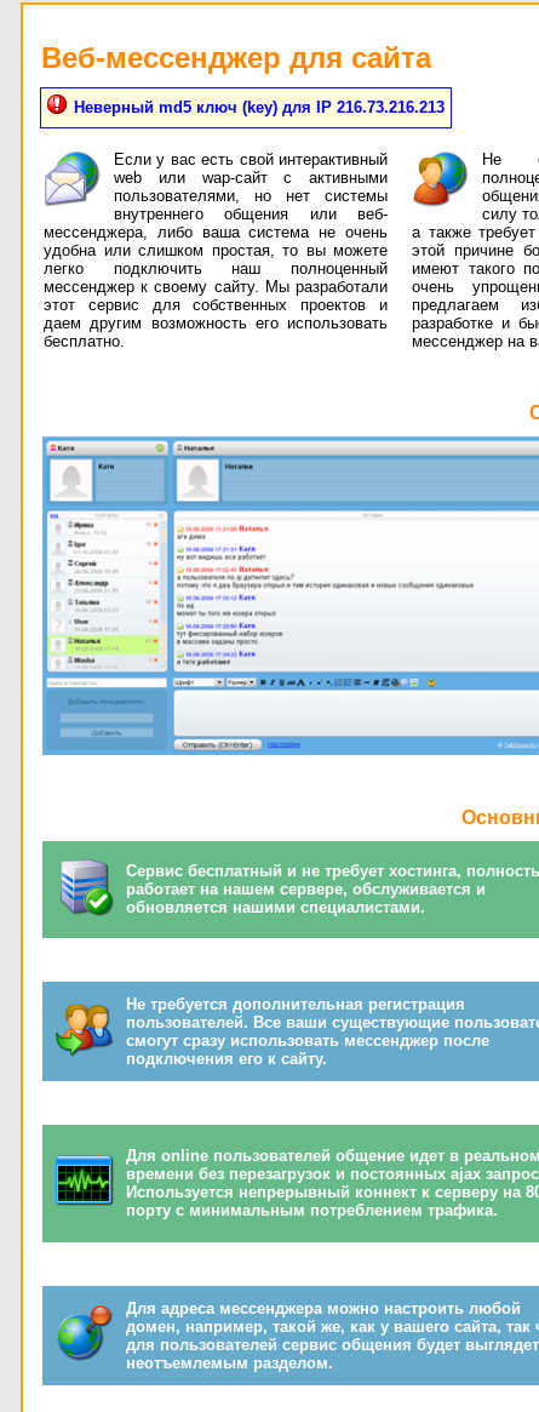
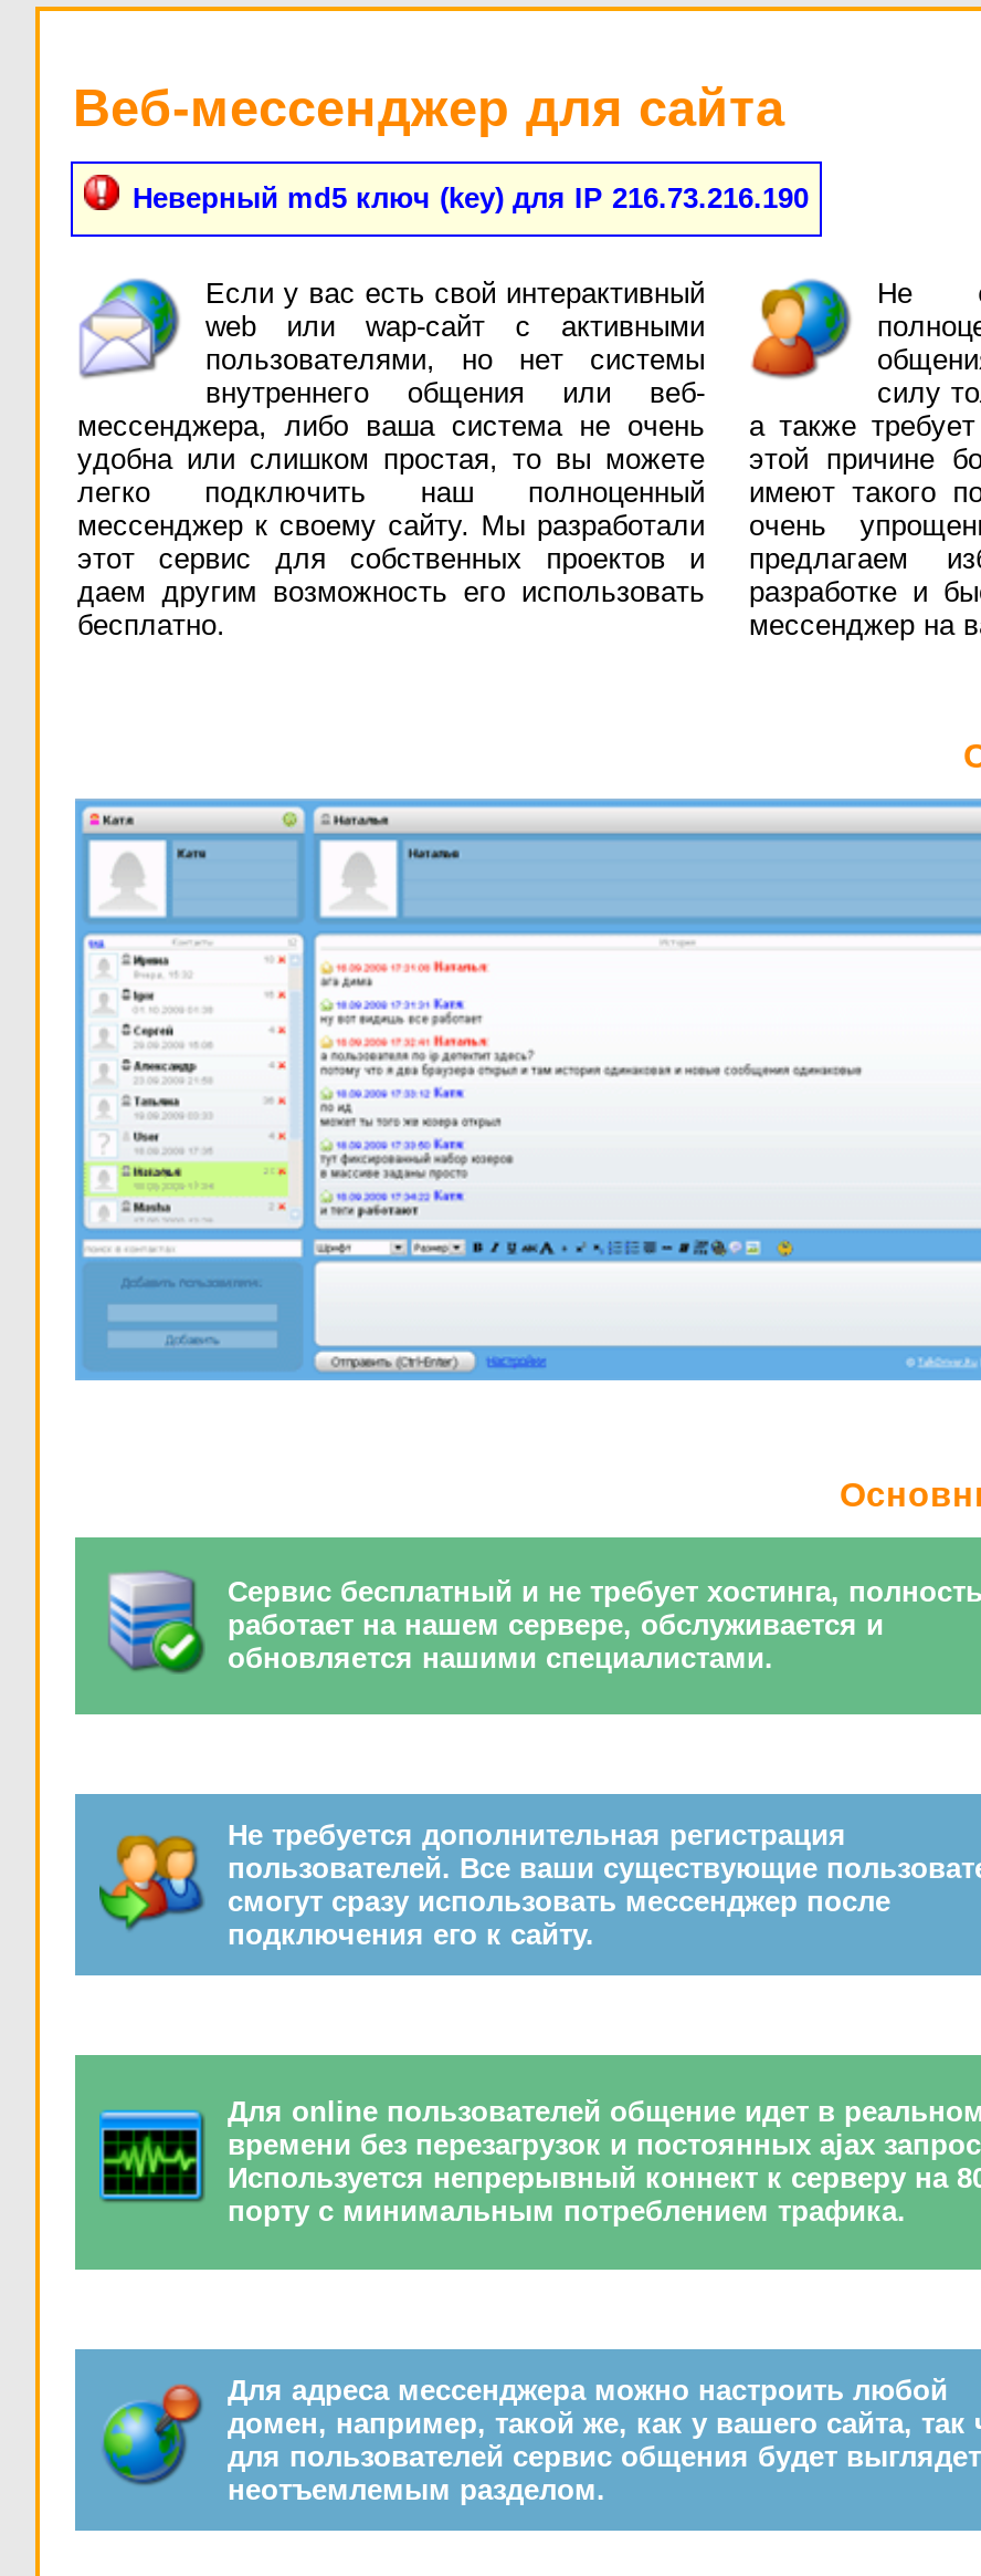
[74,98,445,116] Неверный md5 ключ (key) для IP 216.73.216.213 -> [133,181,809,215] Неверный md5 ключ (key) для IP 216.73.216.190

